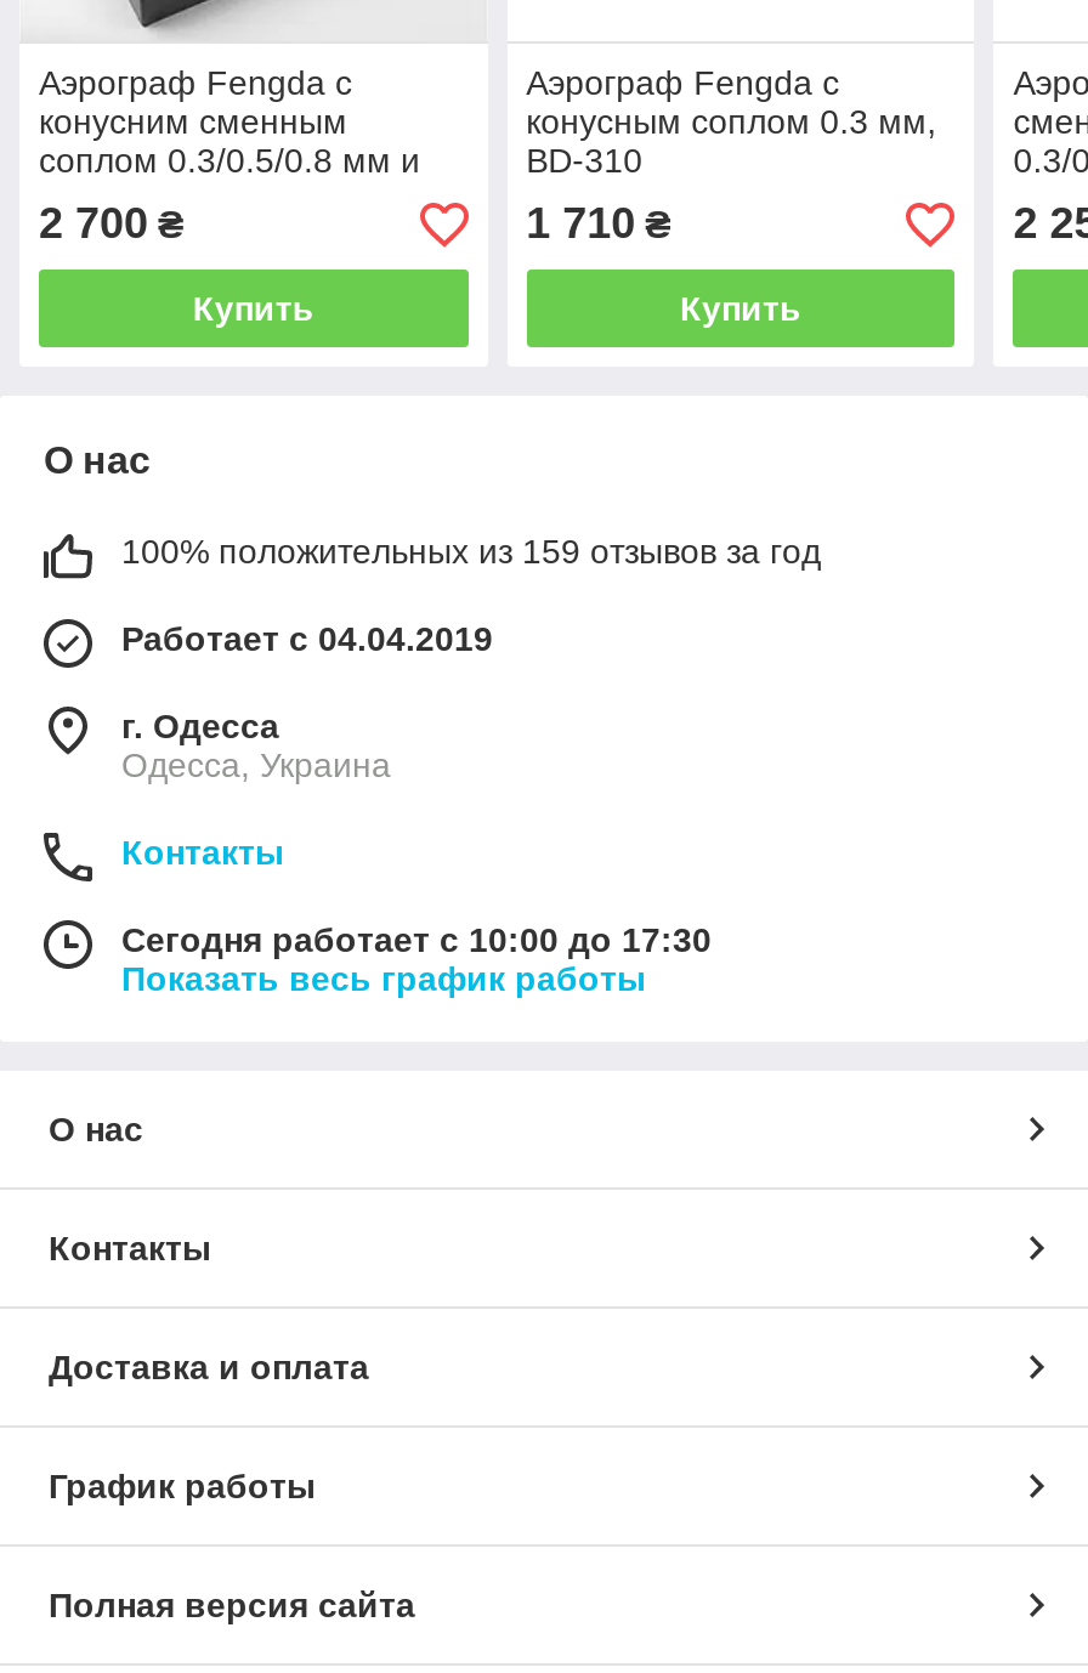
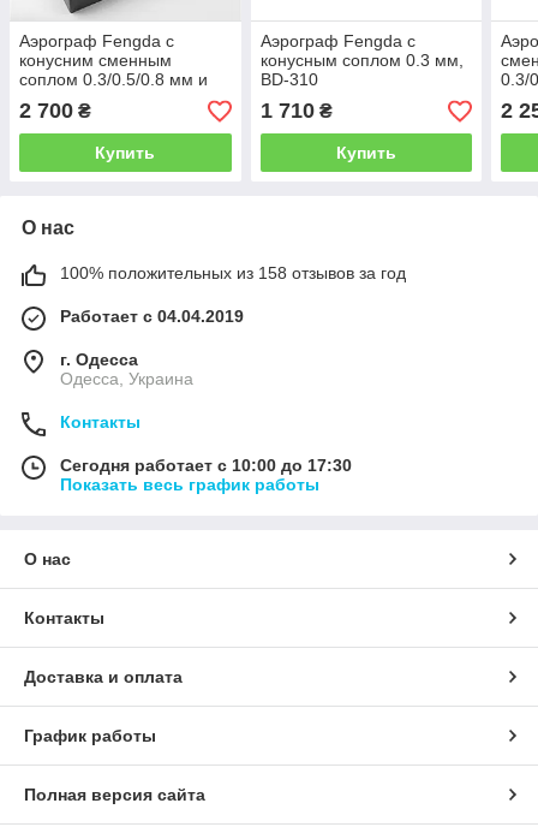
[121,532,821,571] 100% положительных из 159 отзывов за год -> [60,263,406,283] 100% положительных из 158 отзывов за год

